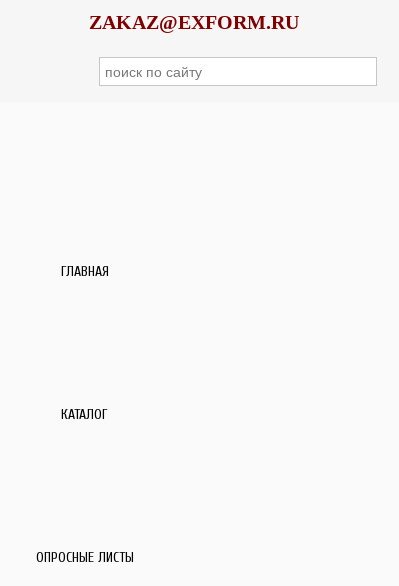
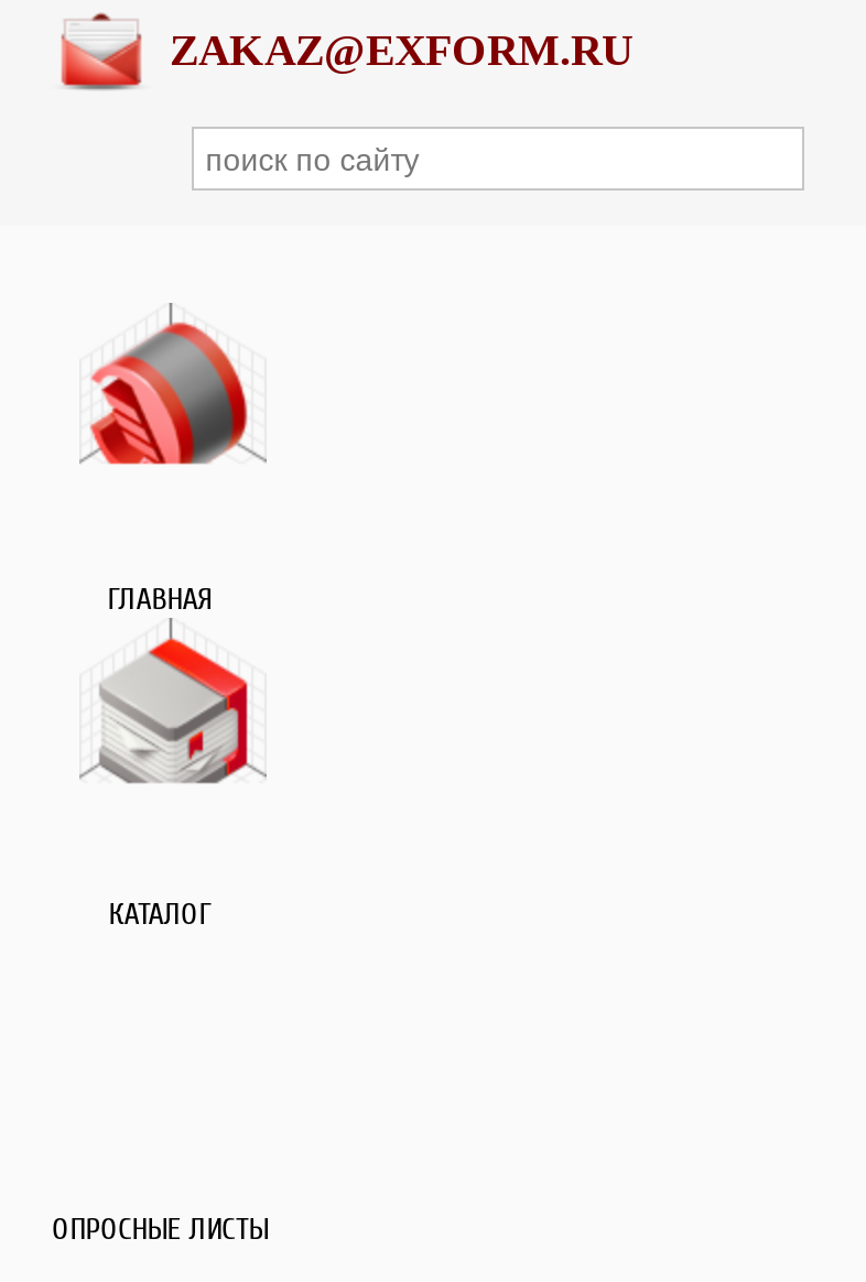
none -> [59,10,143,91] [image]
none -> [79,303,267,466] [image]
none -> [79,624,267,785] [image]

